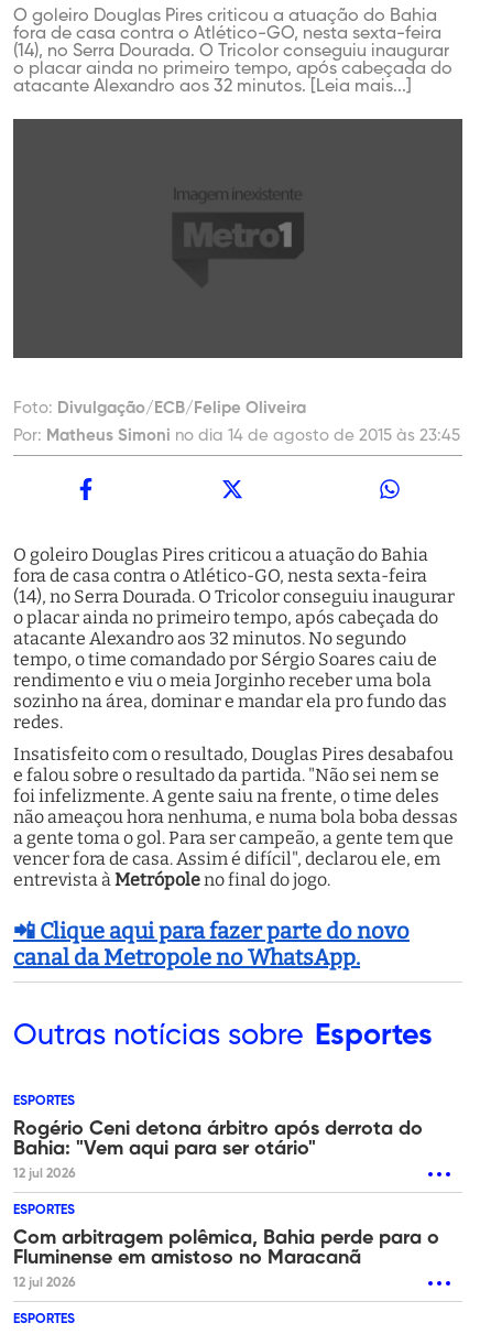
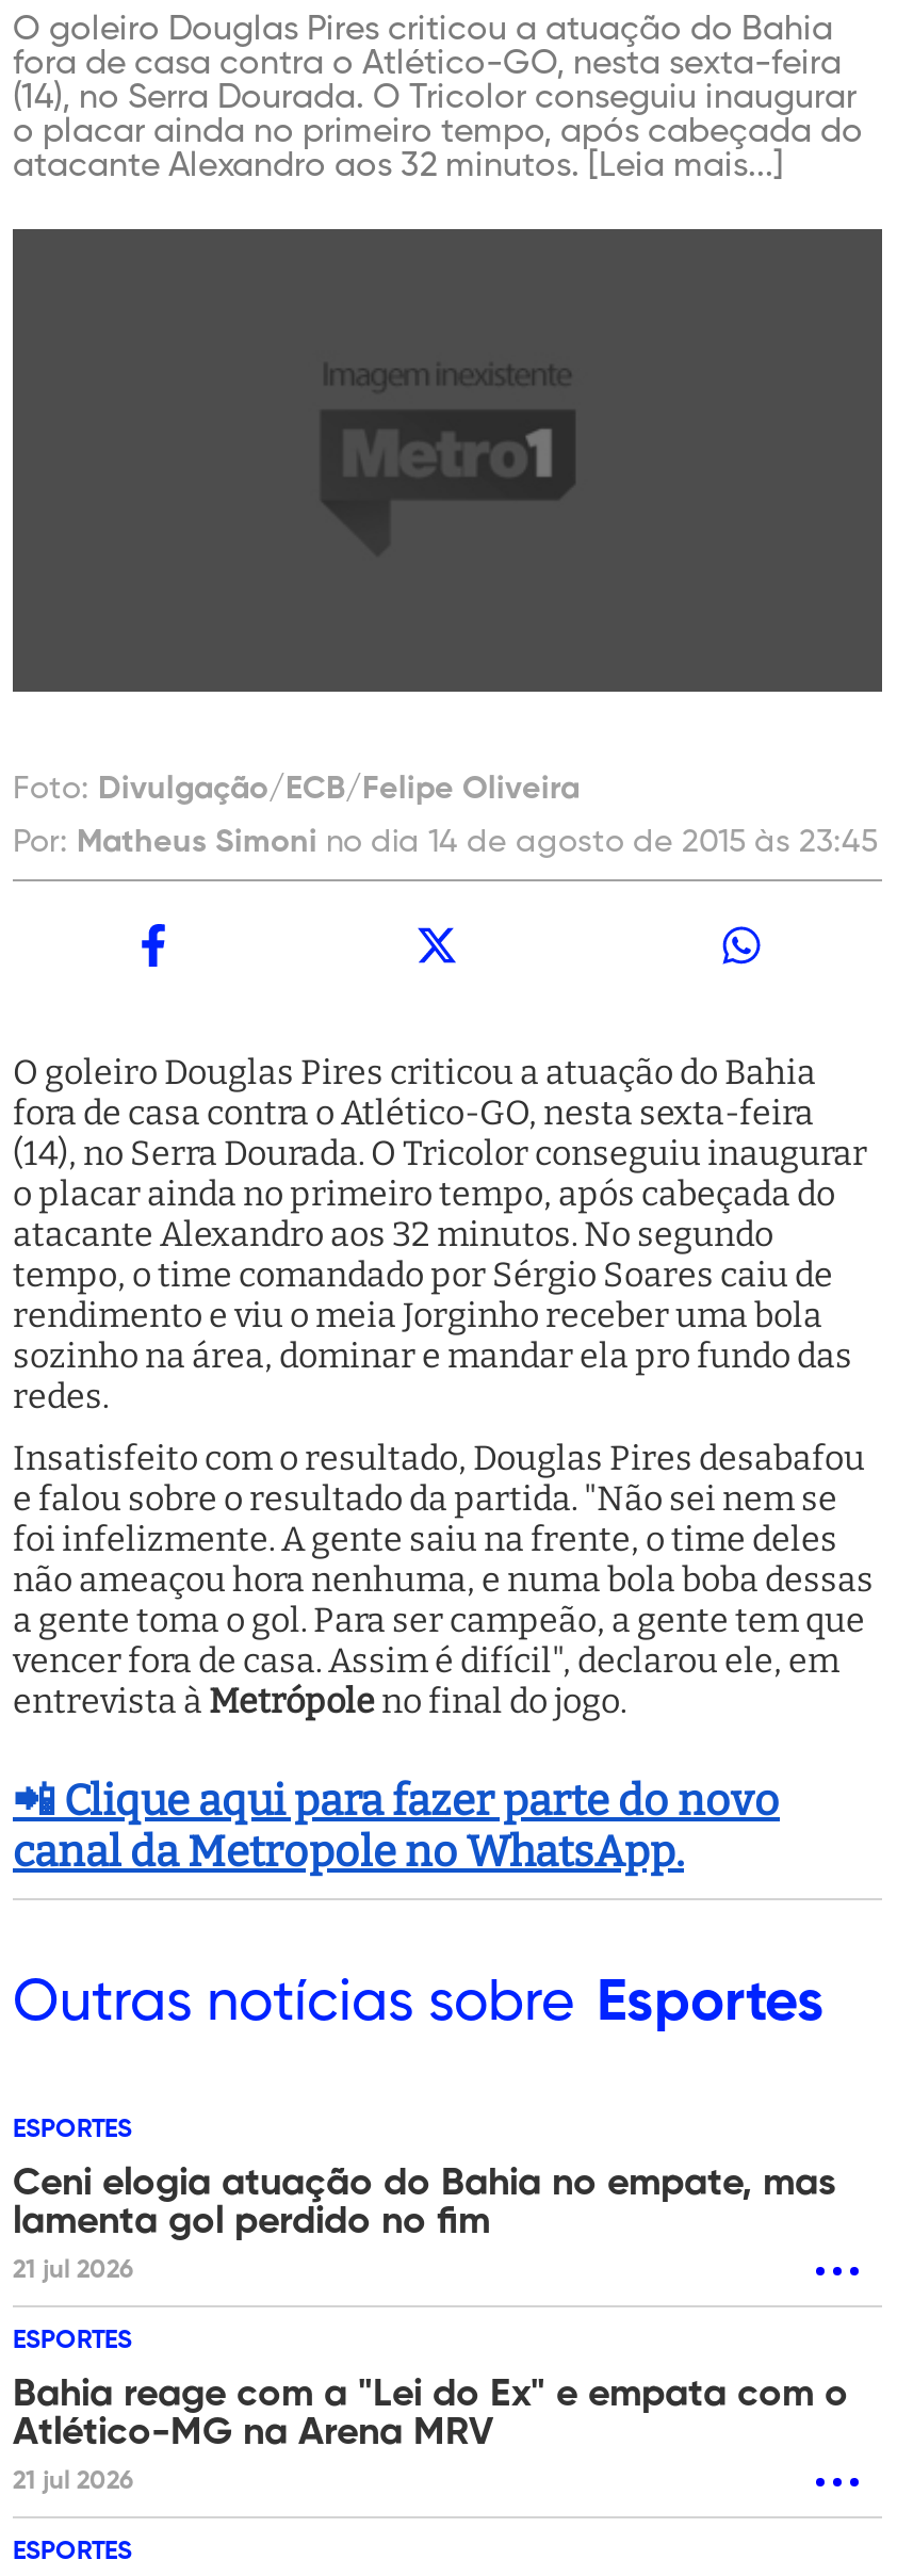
[13,1119,423,1181] Rogério Ceni detona árbitro após derrota do | Bahia: "Vem aqui para ser otário" | 12 jul 2026 -> [13,2165,835,2284] Ceni elogia atuação do Bahia no empate, mas | lamenta gol perdido no fim | 21 jul 2026
[13,1228,439,1290] Com arbitragem polêmica, Bahia perde para o | Fluminense em amistoso no Maracanã | 12 jul 2026 -> [13,2376,848,2495] Bahia reage com a "Lei do Ex" e empata com o | Atlético-MG na Arena MRV | 21 jul 2026

